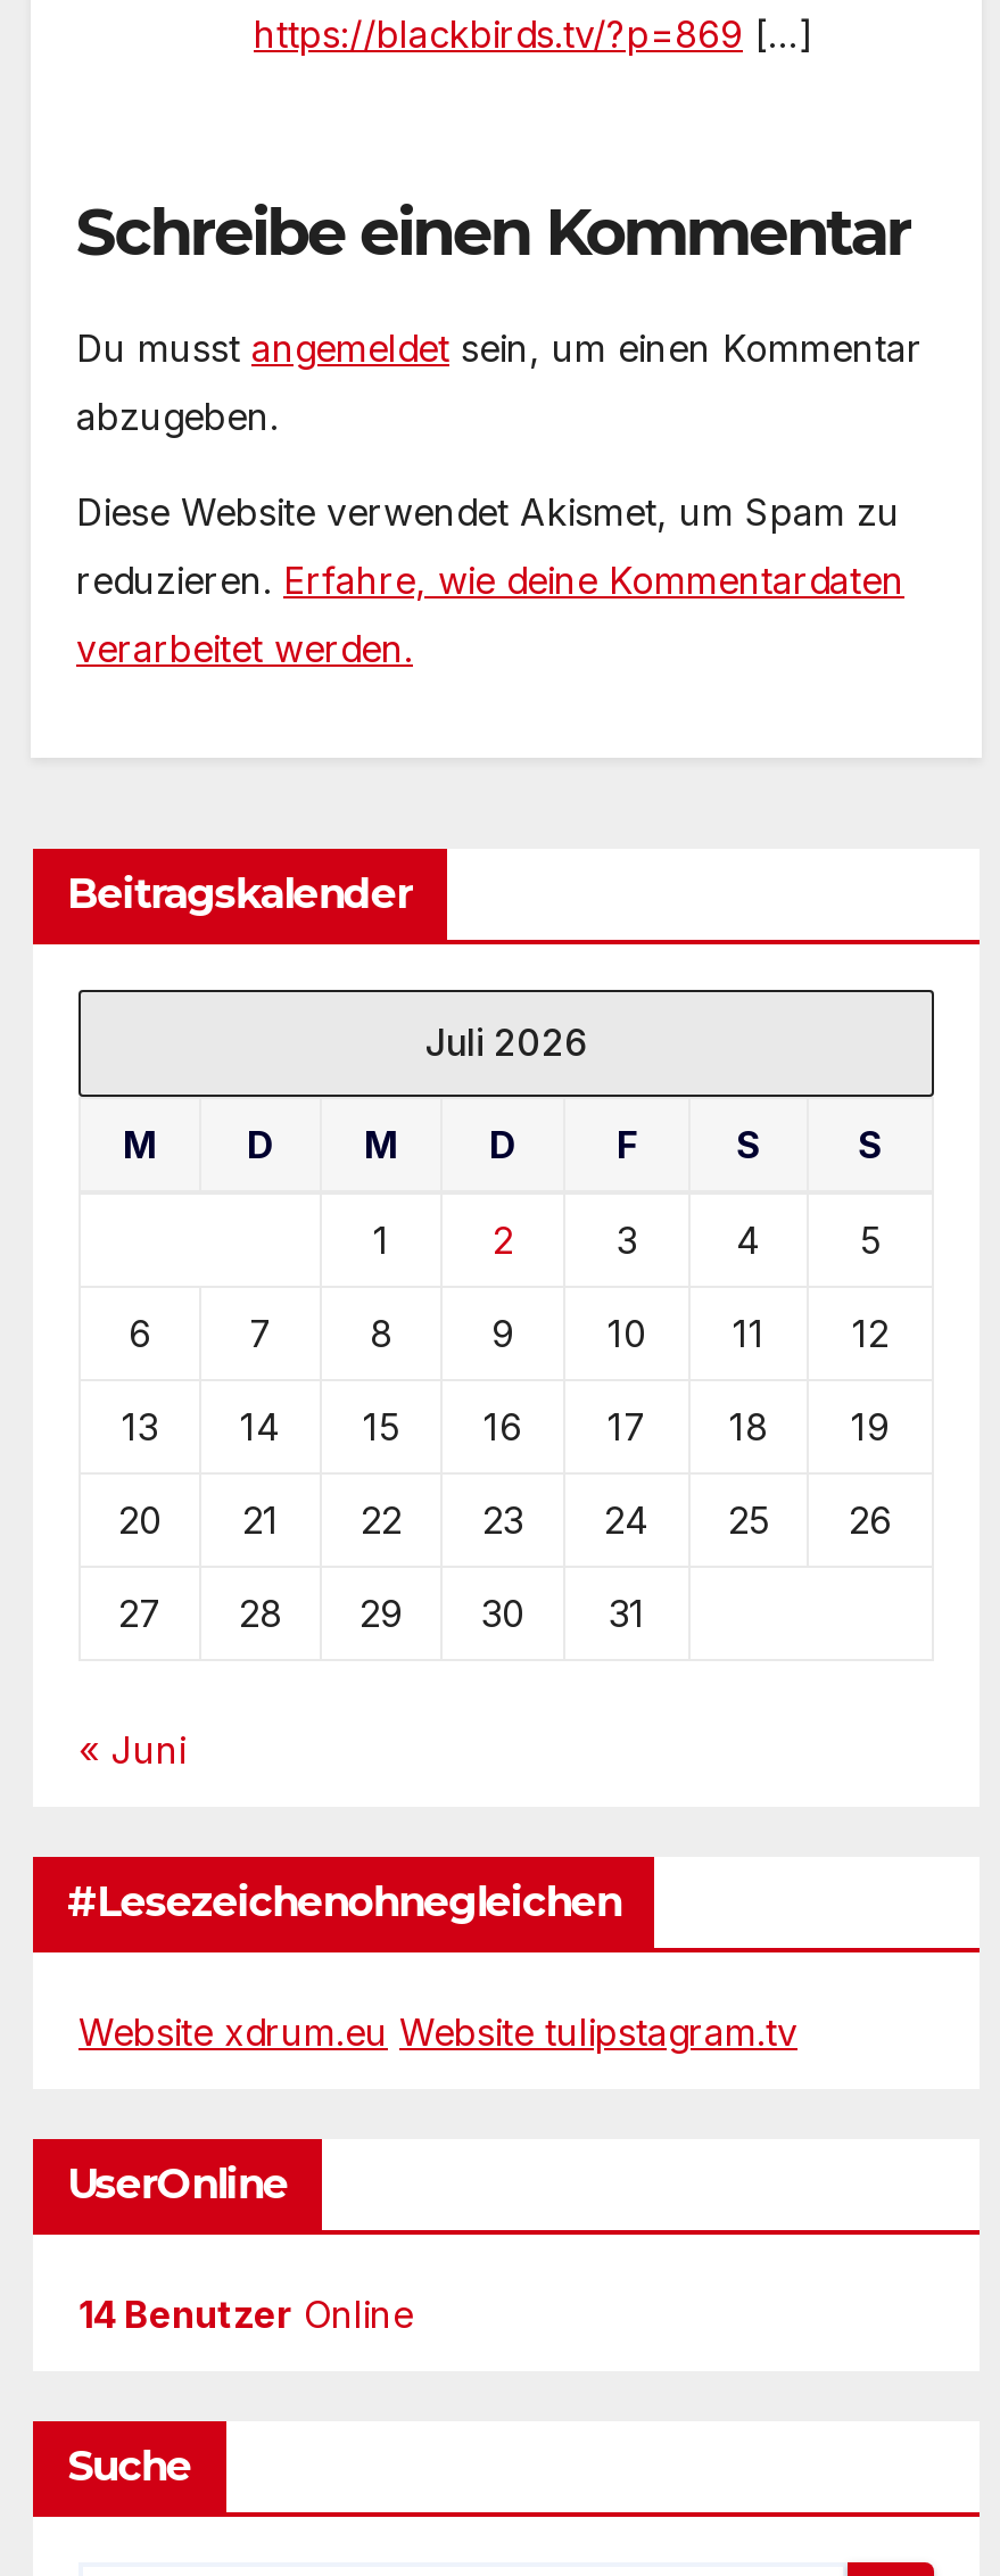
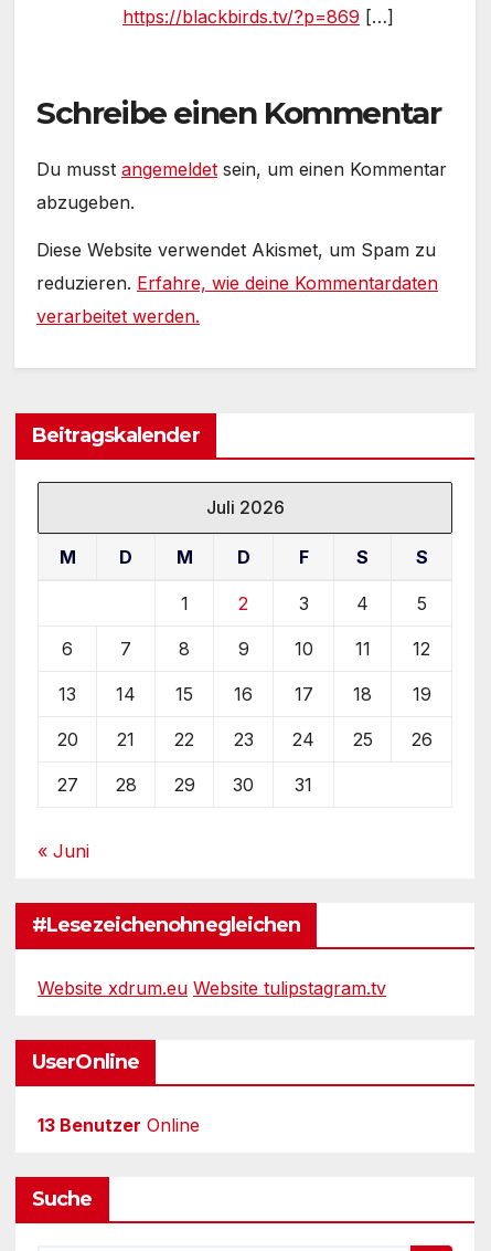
[78,2293,413,2338] 14 Benutzer Online -> [38,1113,200,1136] 13 Benutzer Online

